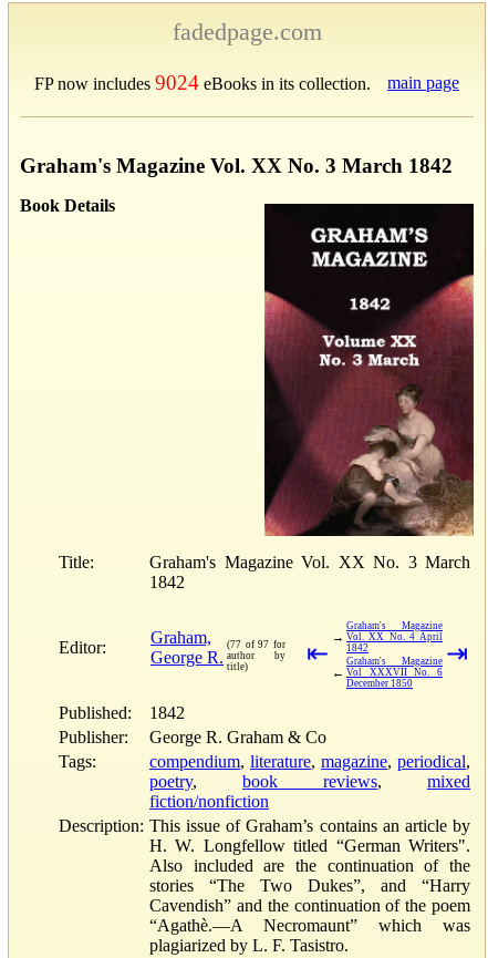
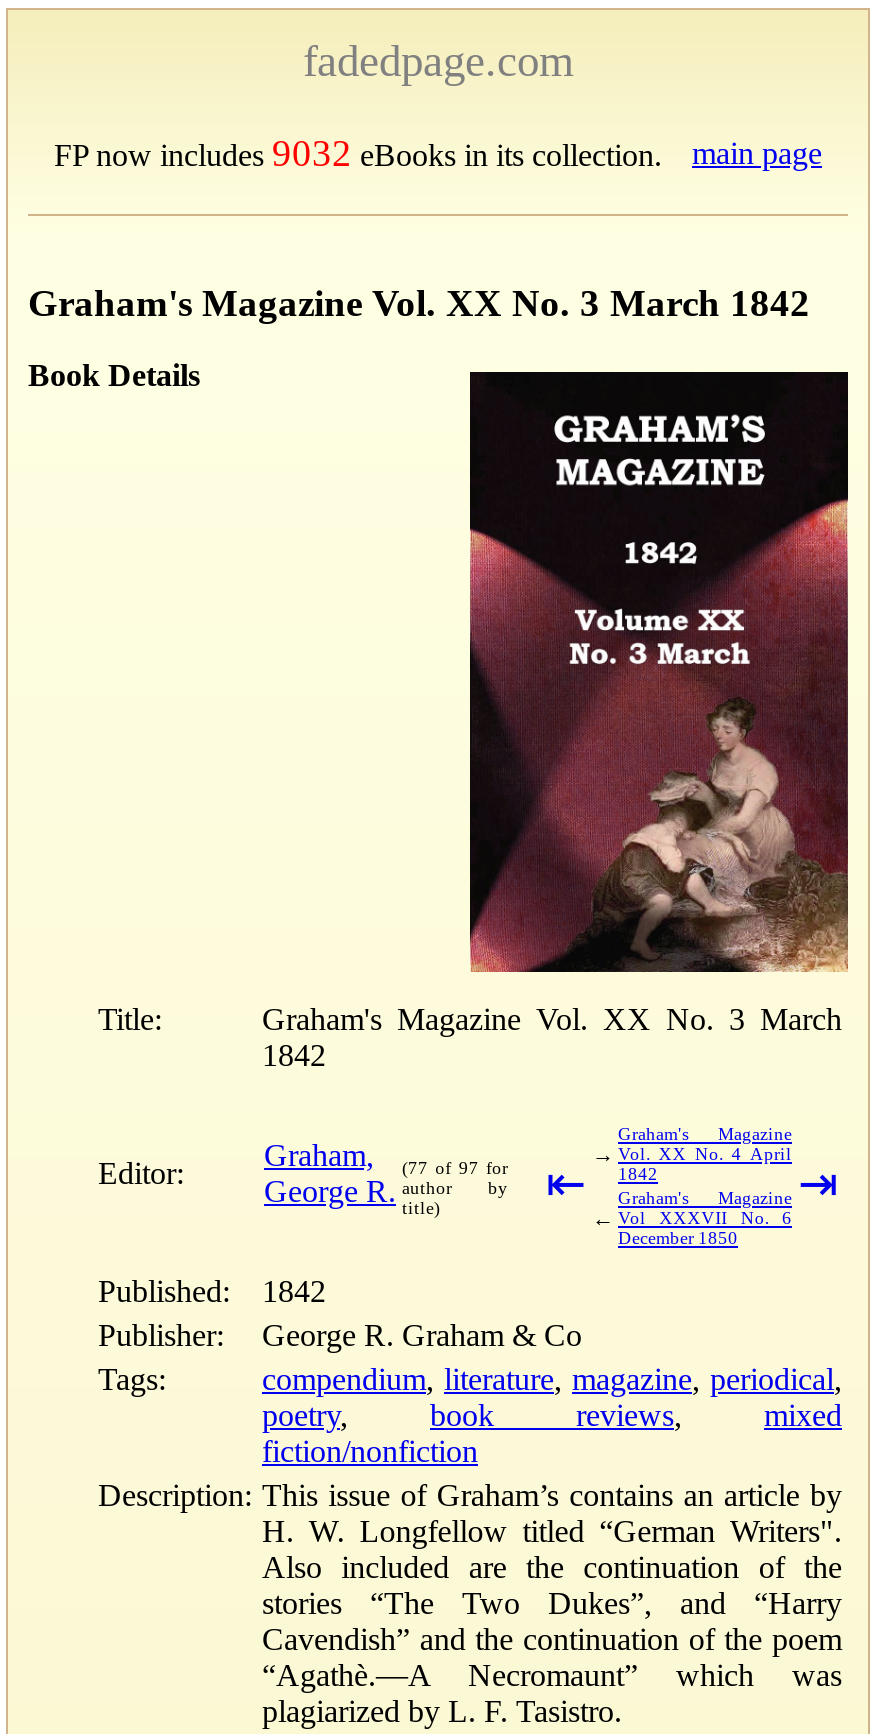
[34,71,371,94] FP now includes 9024 eBooks in its collection. -> [54,132,662,174] FP now includes 9032 eBooks in its collection.

